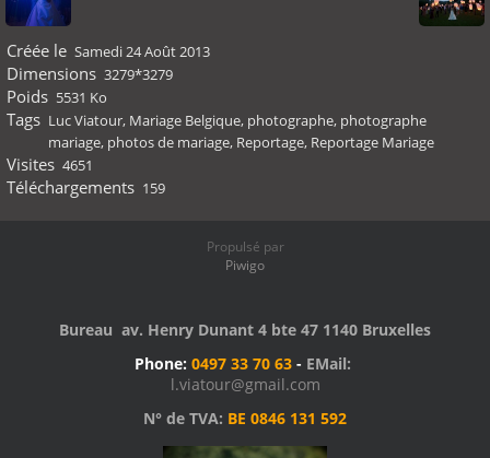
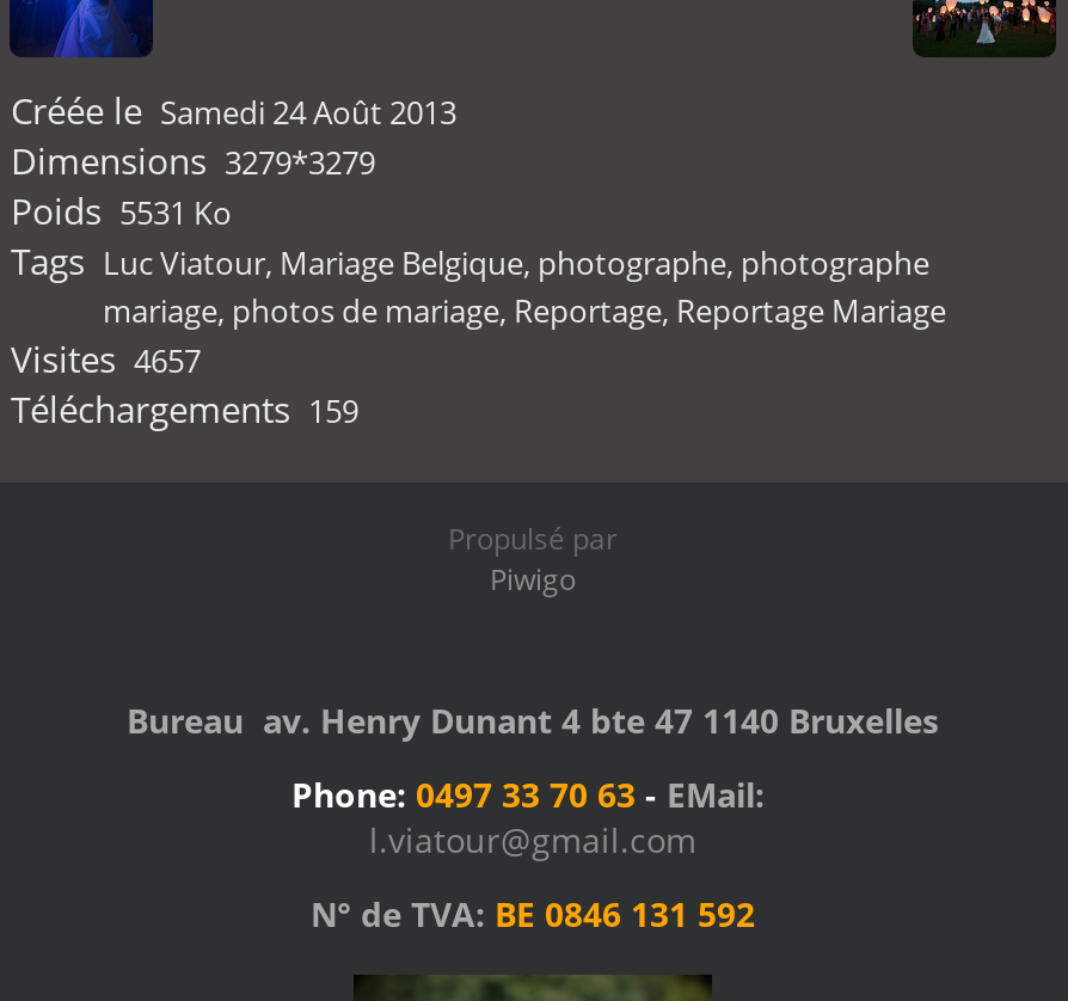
[6,153,93,175] Visites 4651 -> [11,334,201,382] Visites 4657

